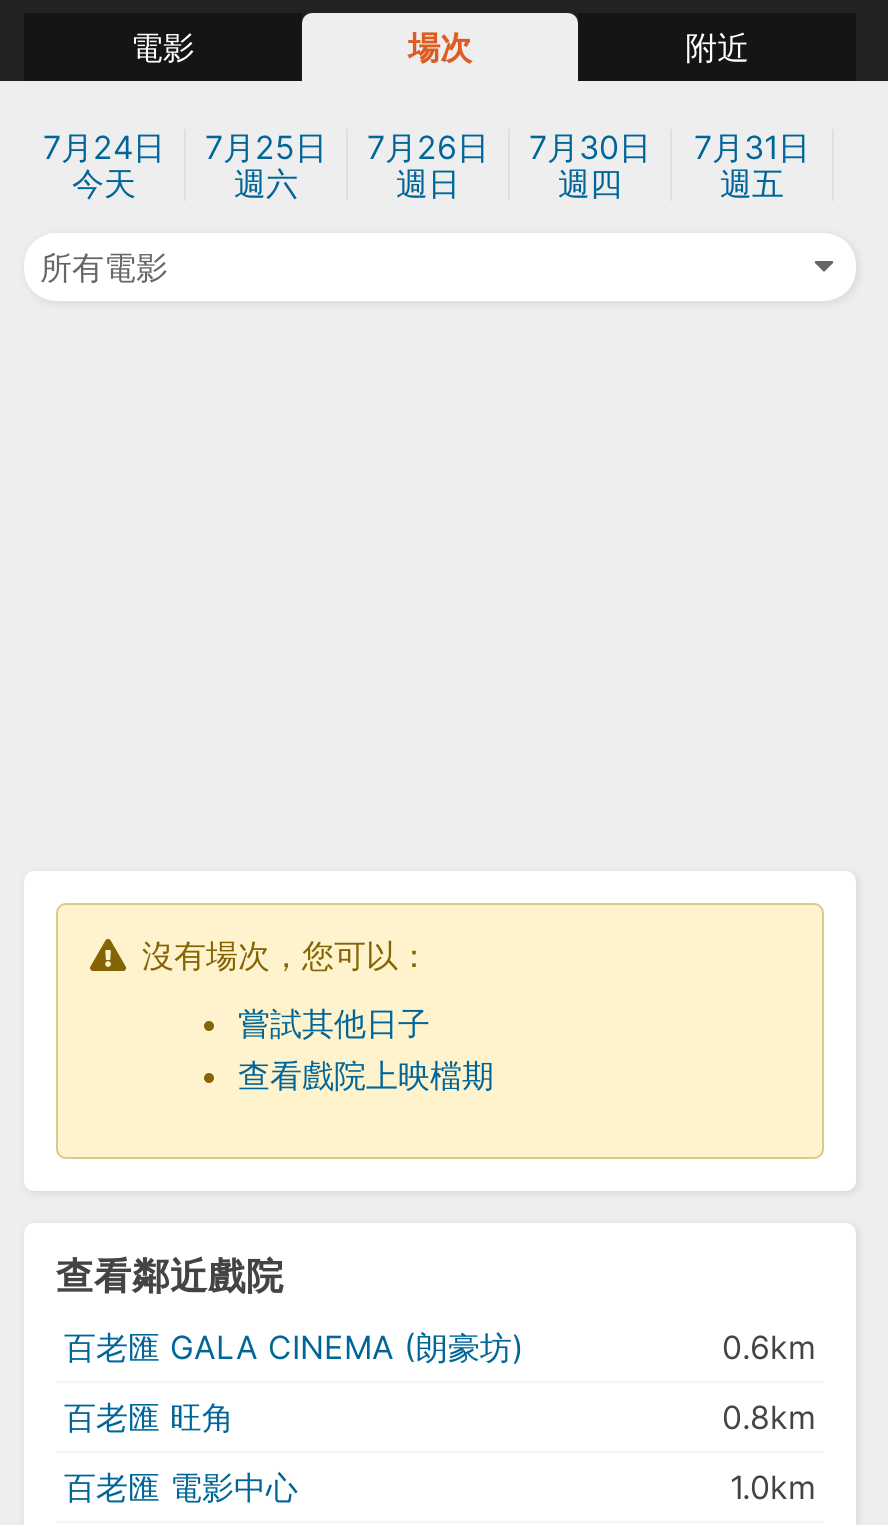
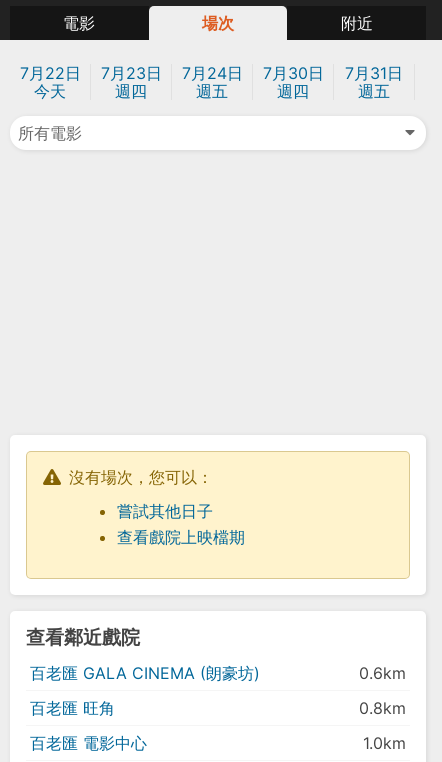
[43,128,165,168] 7月24日 -> [19,63,80,83] 7月22日
[205,128,327,168] 7月25日 -> [100,63,161,83] 7月23日
[367,128,489,168] 7月26日 -> [181,63,242,83] 7月24日
[234,164,298,204] 週六 -> [115,81,147,101] 週四
[396,164,460,204] 週日 -> [196,81,228,101] 週五

